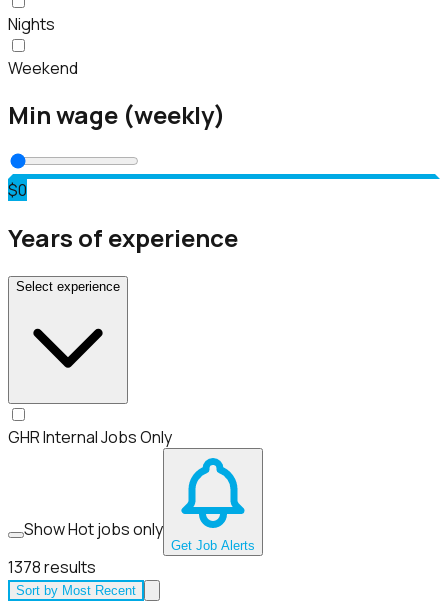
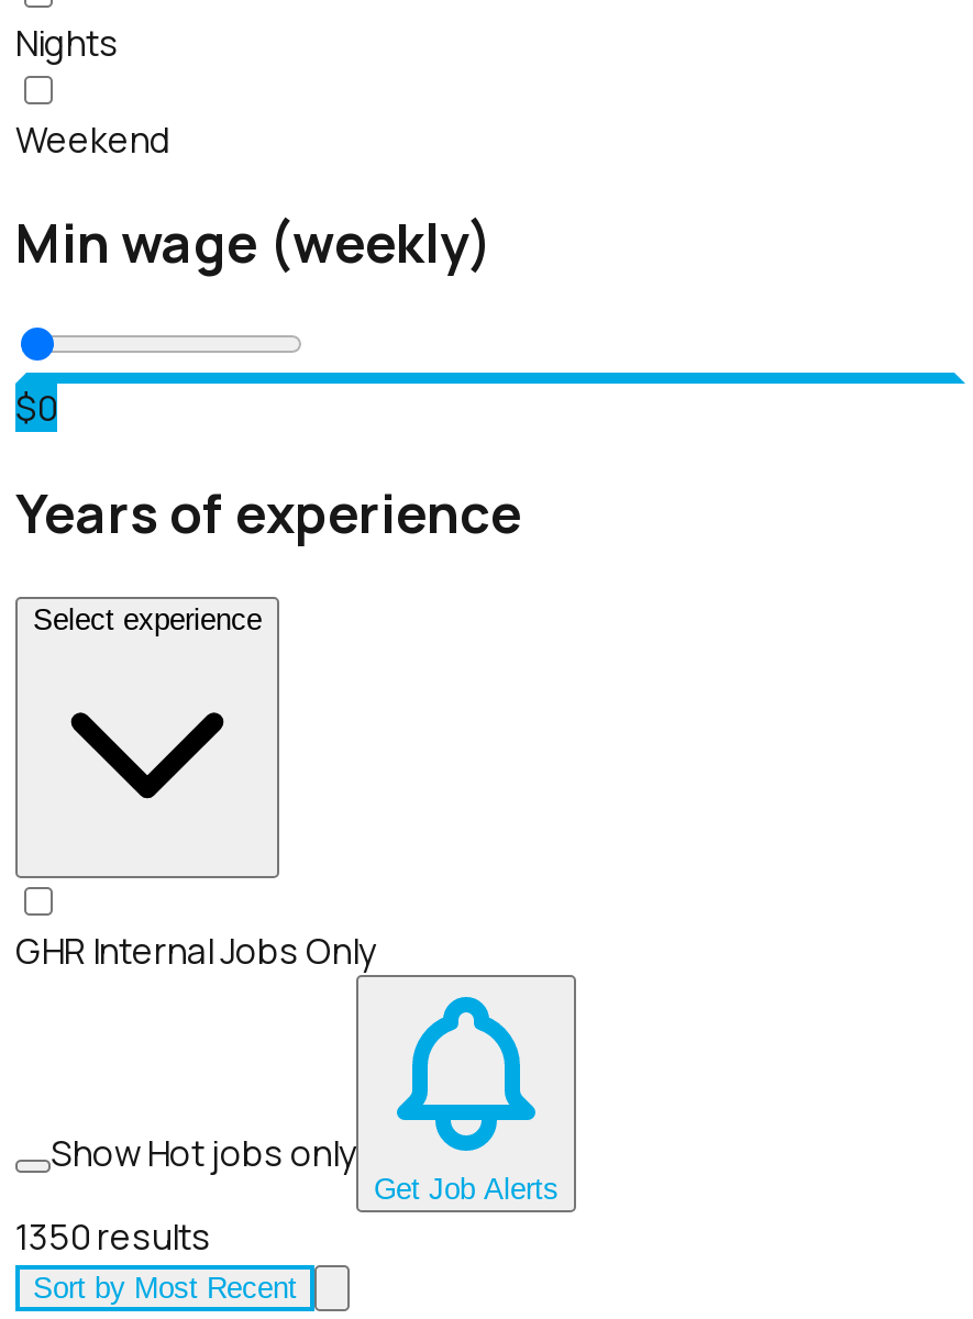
[8,556,96,578] 1378 results -> [15,1213,211,1261] 1350 results

